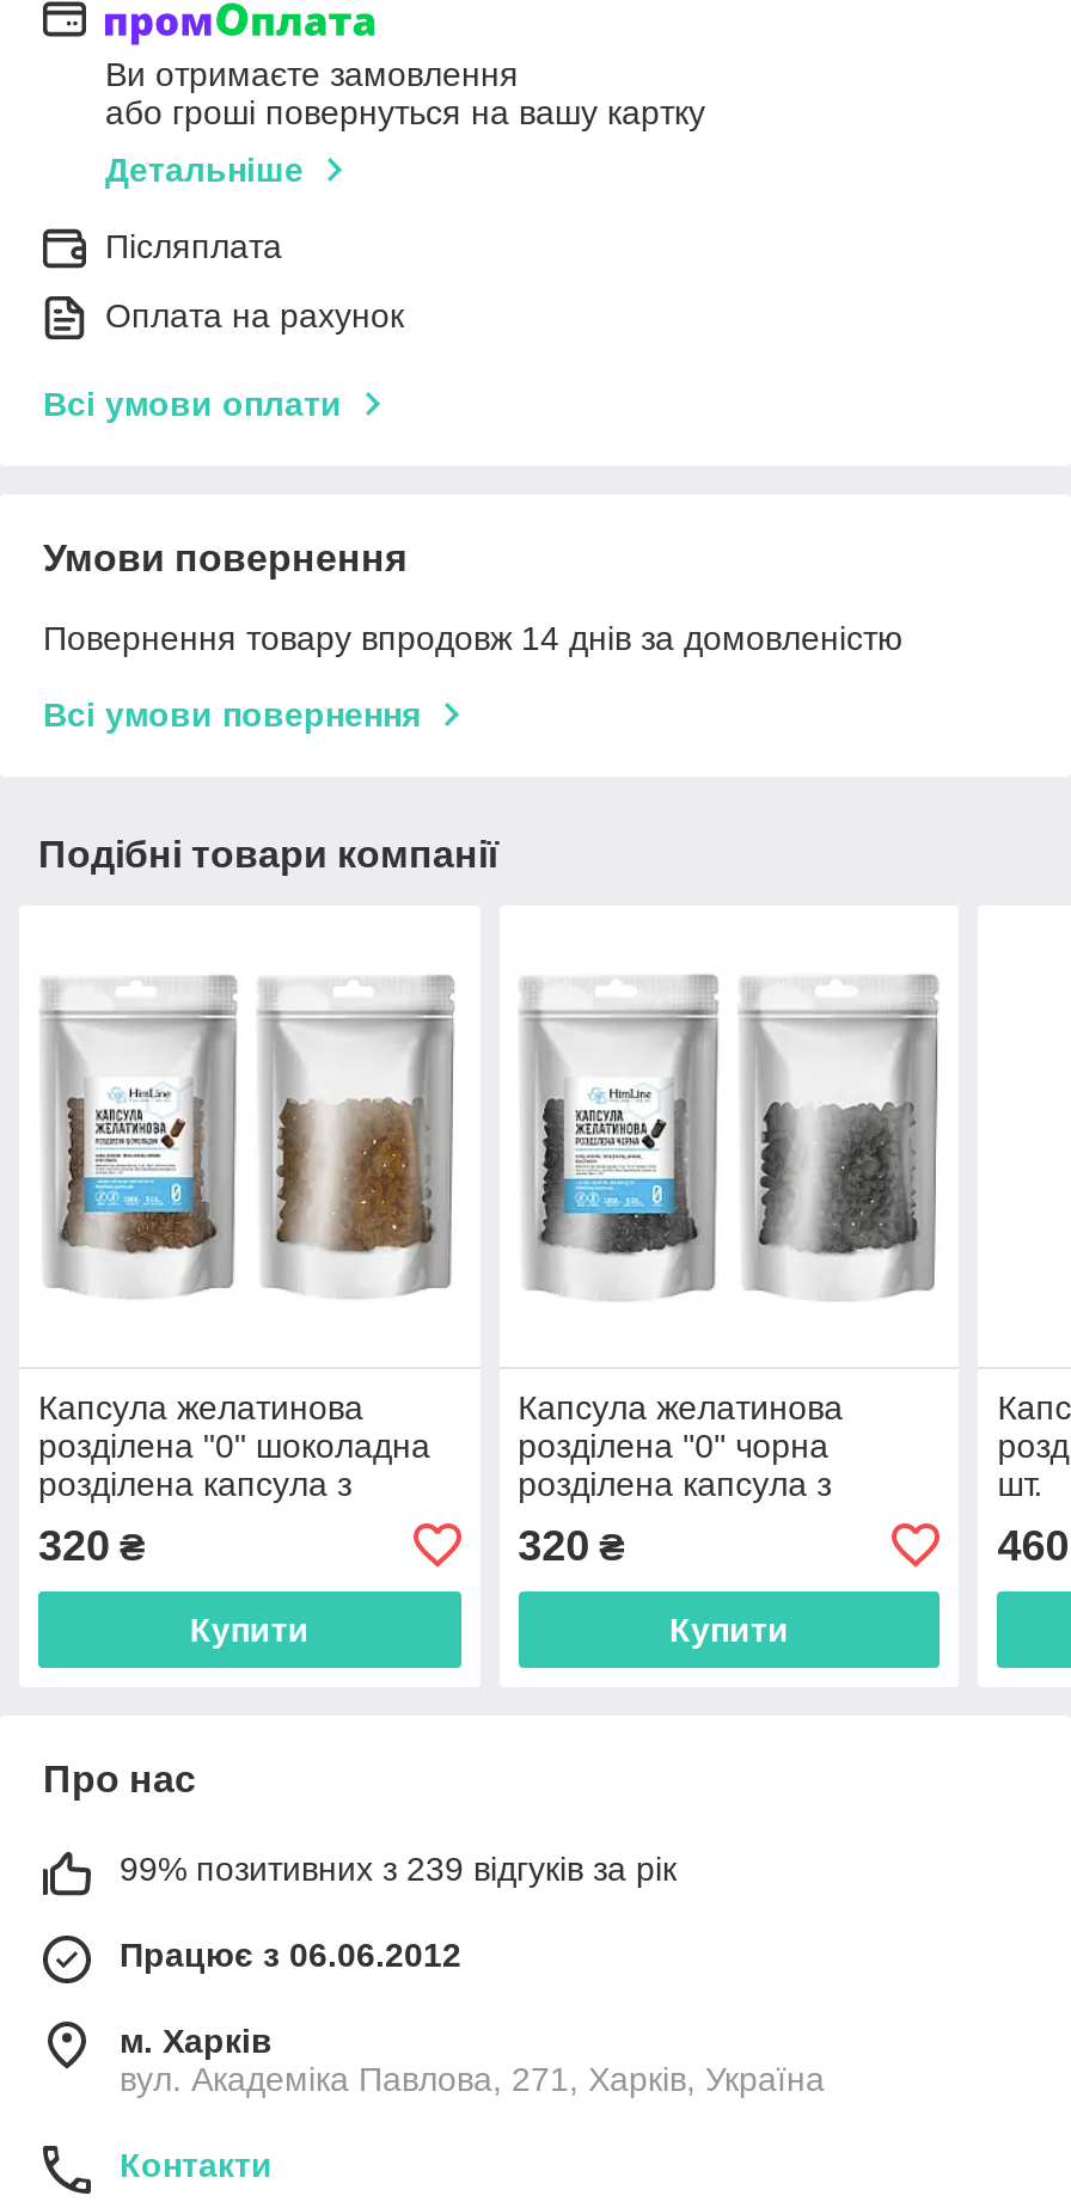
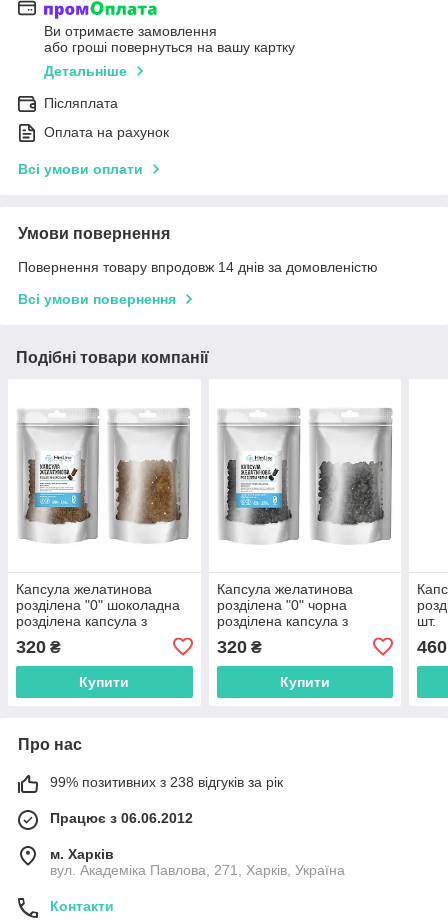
[120,1849,677,1887] 99% позитивних з 239 відгуків за рік -> [50,774,283,790] 99% позитивних з 238 відгуків за рік

